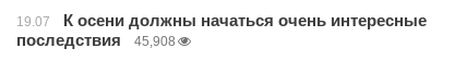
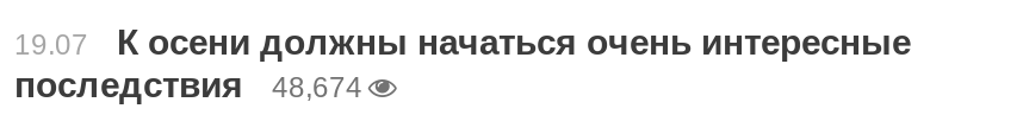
[16,31,176,49] последствия 45,908 -> [14,64,362,104] последствия 48,674

